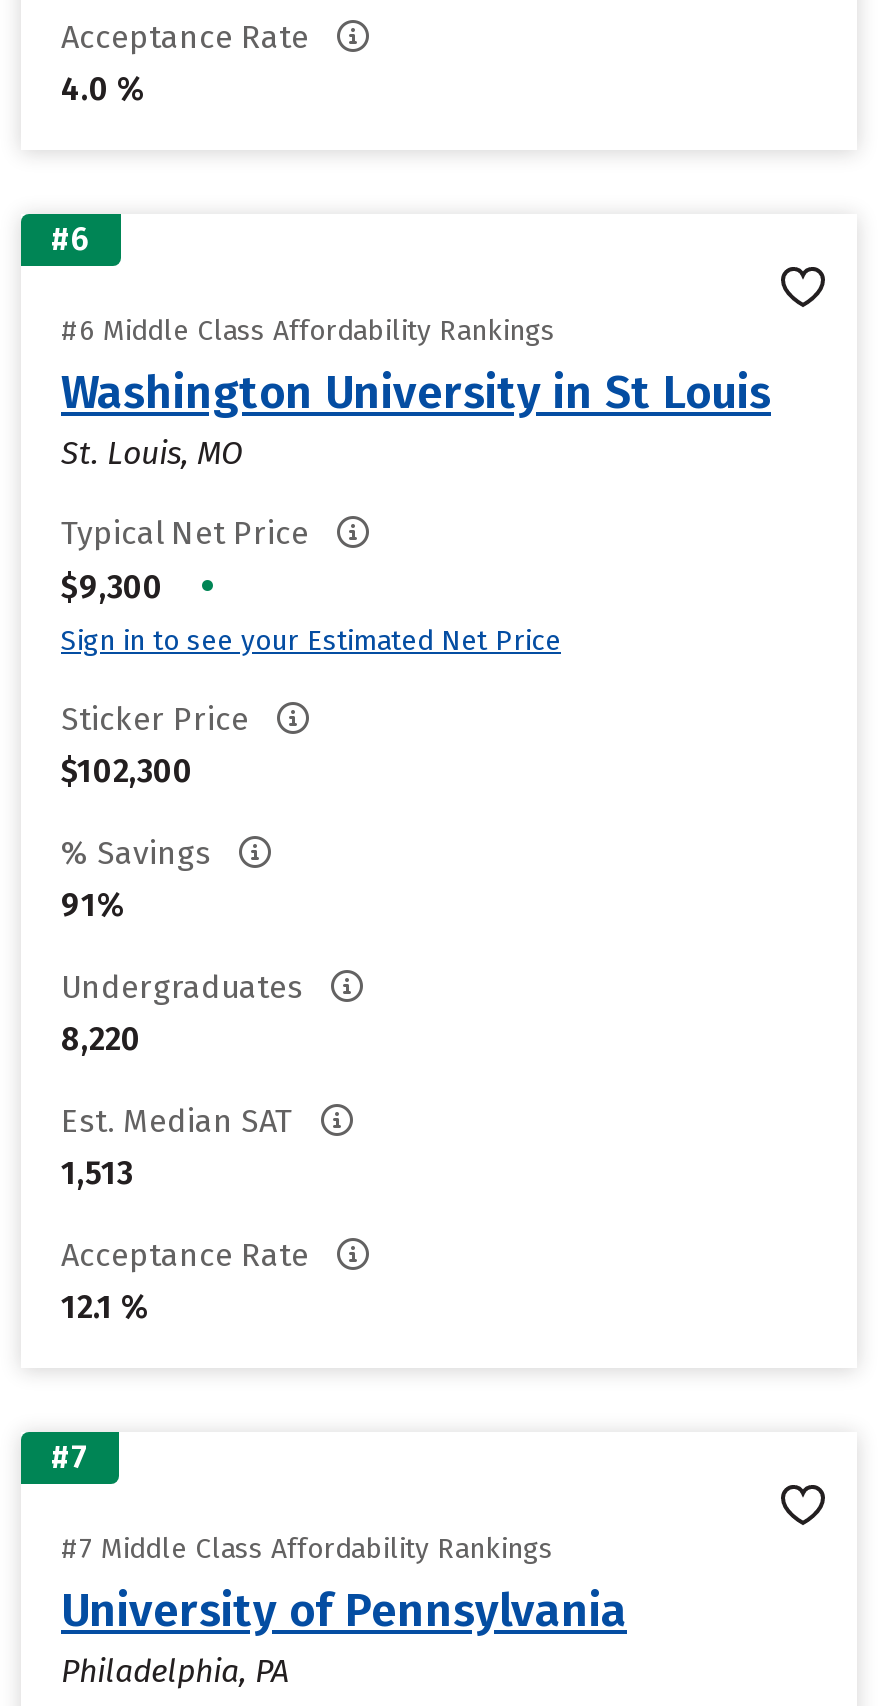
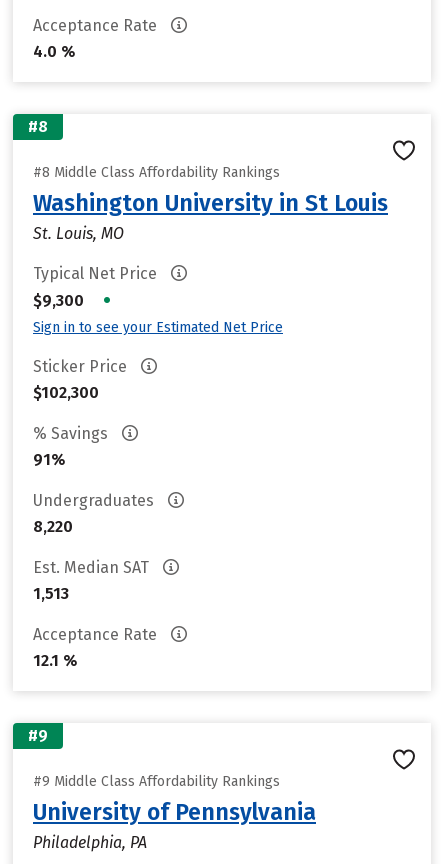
[51,220,91,258] #6 -> [28,117,48,136] #8
[61,314,555,348] #6 Middle Class Affordability Rankings -> [33,164,280,181] #8 Middle Class Affordability Rankings
[51,1438,89,1476] #7 -> [28,726,48,745] #9
[61,1532,553,1566] #7 Middle Class Affordability Rankings -> [33,773,280,790] #9 Middle Class Affordability Rankings

